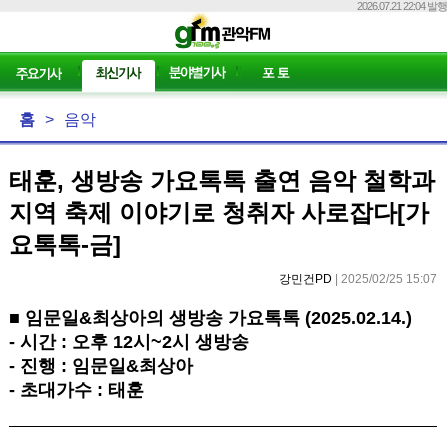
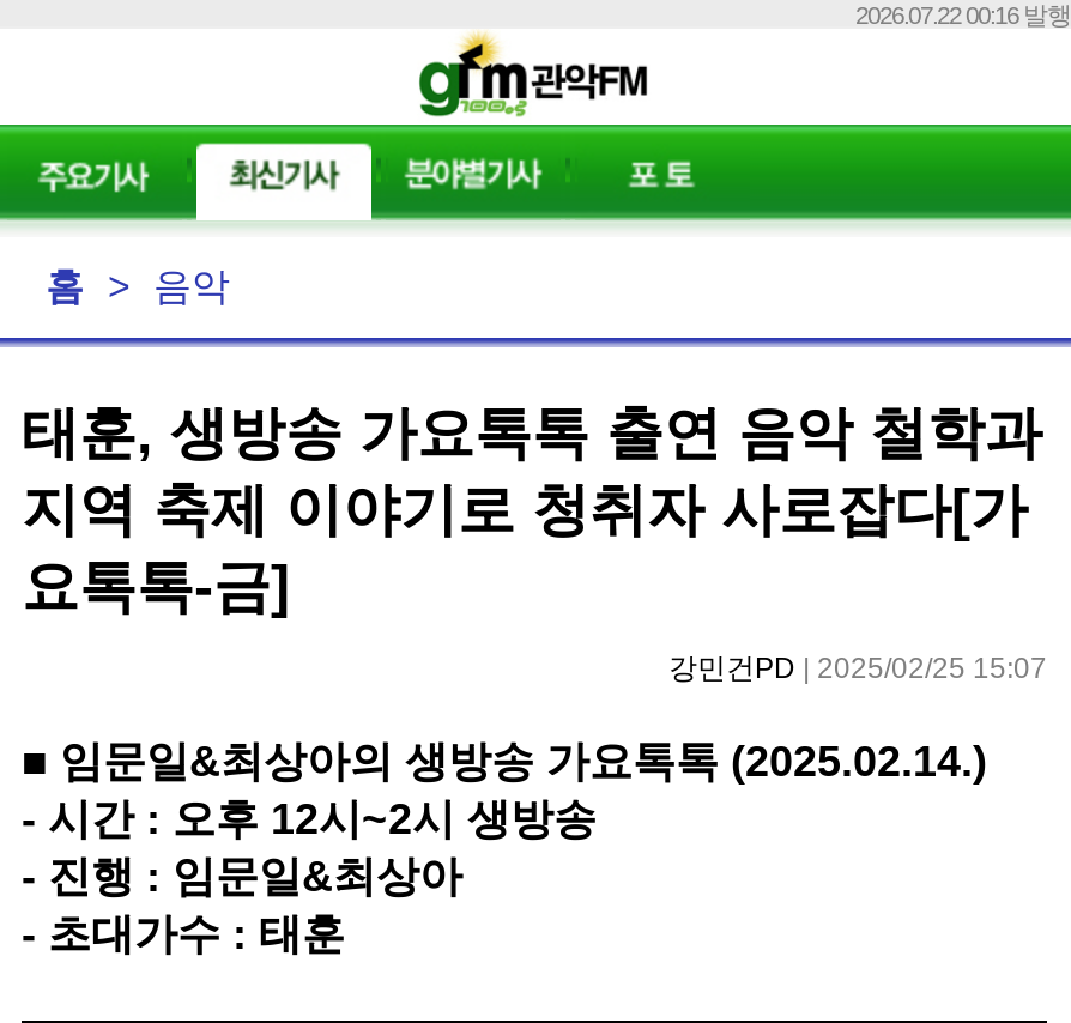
[357,0,447,12] 2026.07.21 22:04 발행 -> [855,0,1071,29] 2026.07.22 00:16 발행

